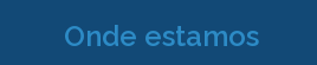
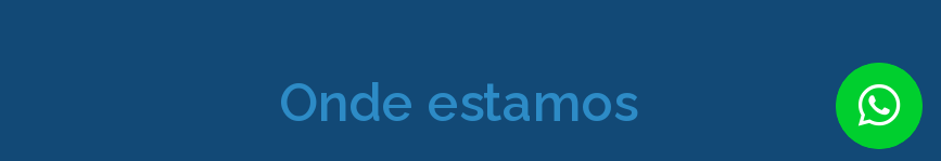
none -> [834,61,925,151] [image]

